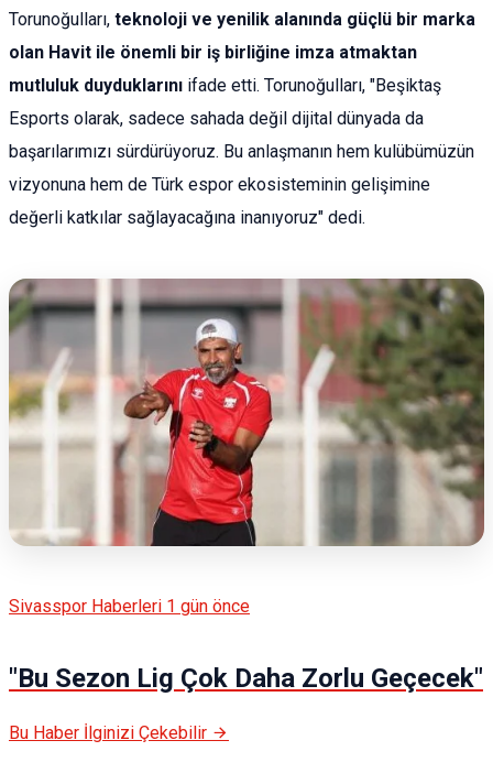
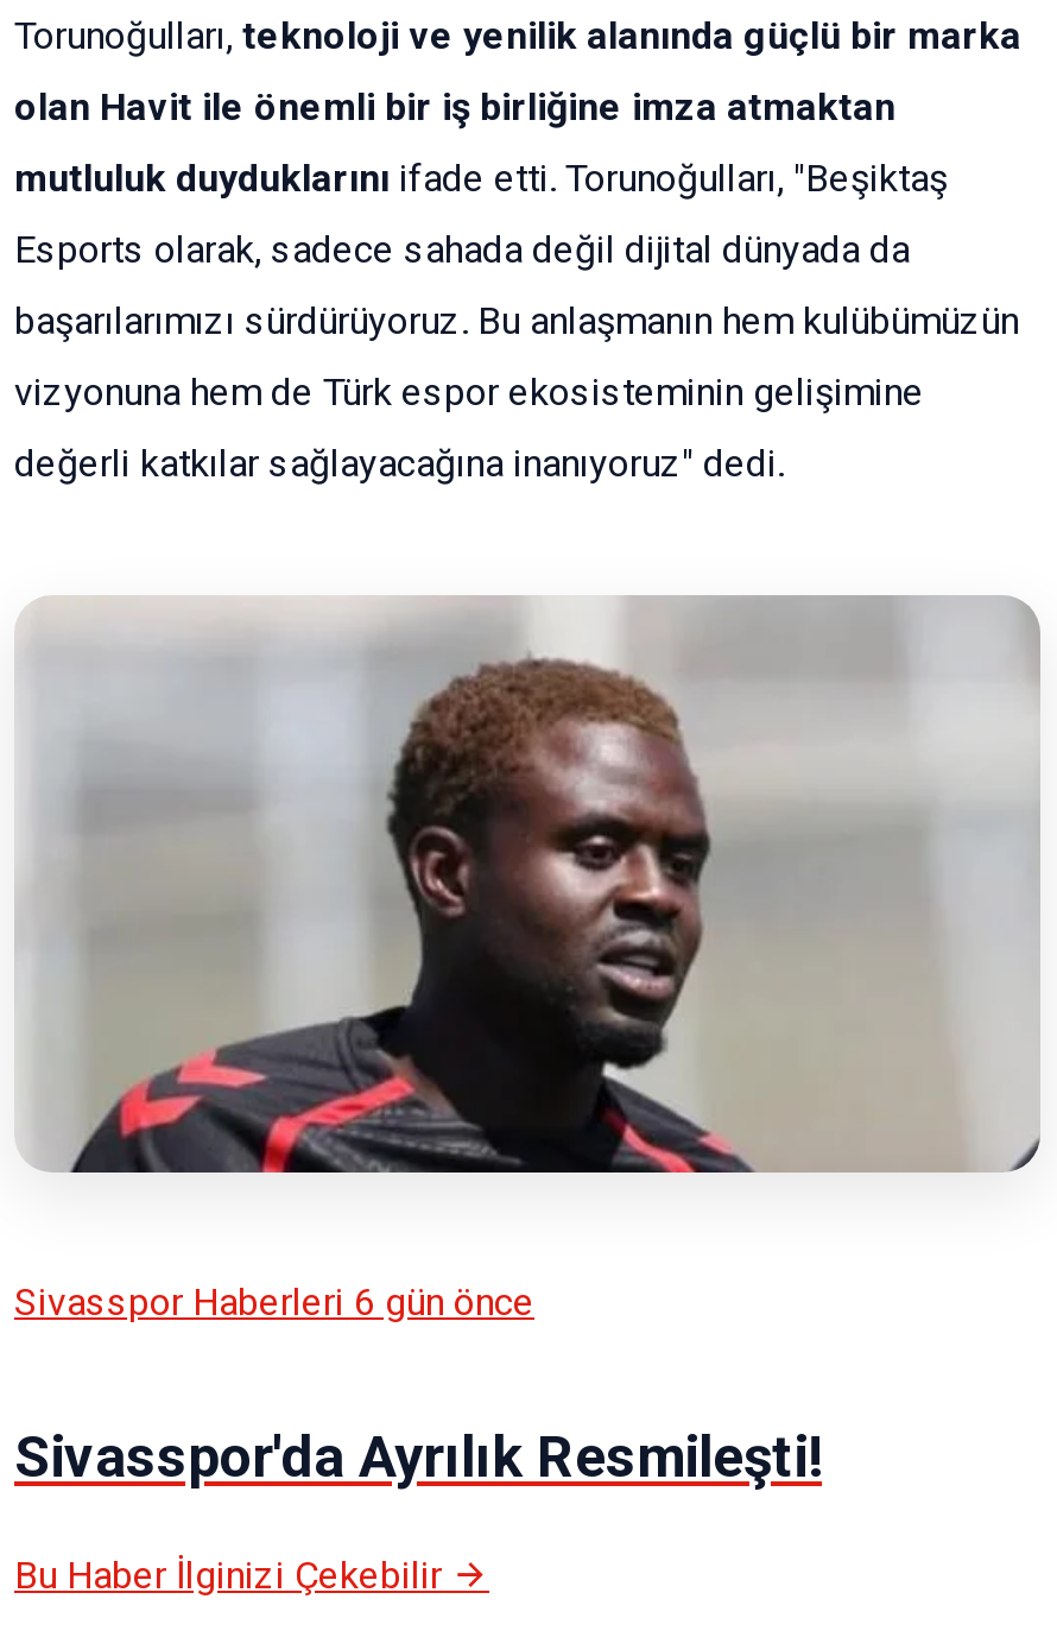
[8,279,485,547] [image] -> [14,598,1040,1175] [image]
[9,595,250,616] Sivasspor Haberleri 1 gün önce -> [14,1278,534,1324] Sivasspor Haberleri 6 gün önce
[9,662,483,693] "Bu Sezon Lig Çok Daha Zorlu Geçecek" -> [14,1423,822,1490] Sivasspor'da Ayrılık Resmileşti!

